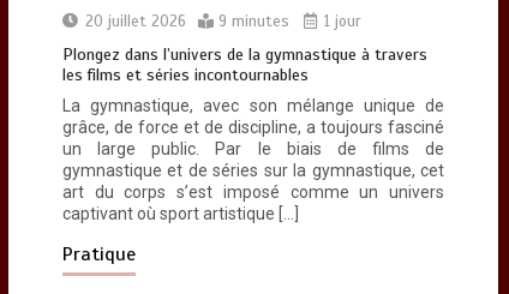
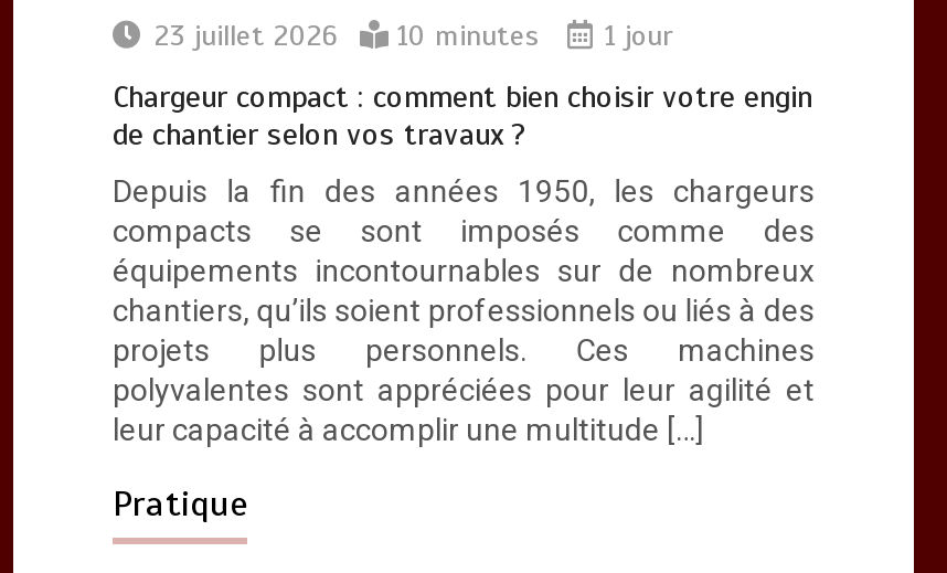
[85,12,289,31] 20 juillet 2026 | 9 minutes -> [155,19,541,55] 23 juillet 2026 | 10 minutes
[62,44,427,85] Plongez dans l’univers de la gymnastique à travers | les films et séries incontournables -> [113,79,812,154] Chargeur compact : comment bien choisir votre engin | de chantier selon vos travaux ?
[62,96,444,223] La gymnastique, avec son mélange unique de | grâce, de force et de discipline, a toujours fasciné | un large public. Par le biais de films de | gymnastique et de séries sur la gymnastique, cet | art du corps s’est imposé comme un univers | captivant où sport artistique […] -> [113,174,815,448] Depuis la fin des années 1950, les chargeurs | compacts se sont imposés comme des | équipements incontournables sur de nombreux | chantiers, qu’ils soient professionnels ou liés à des | projets plus personnels. Ces machines | polyvalentes sont appréciées pour leur agilité et | leur capacité à accomplir une multitude […]

